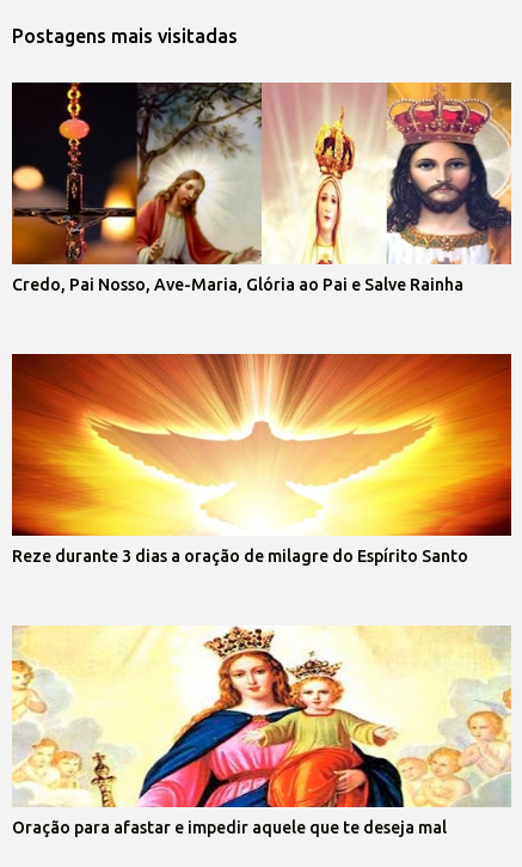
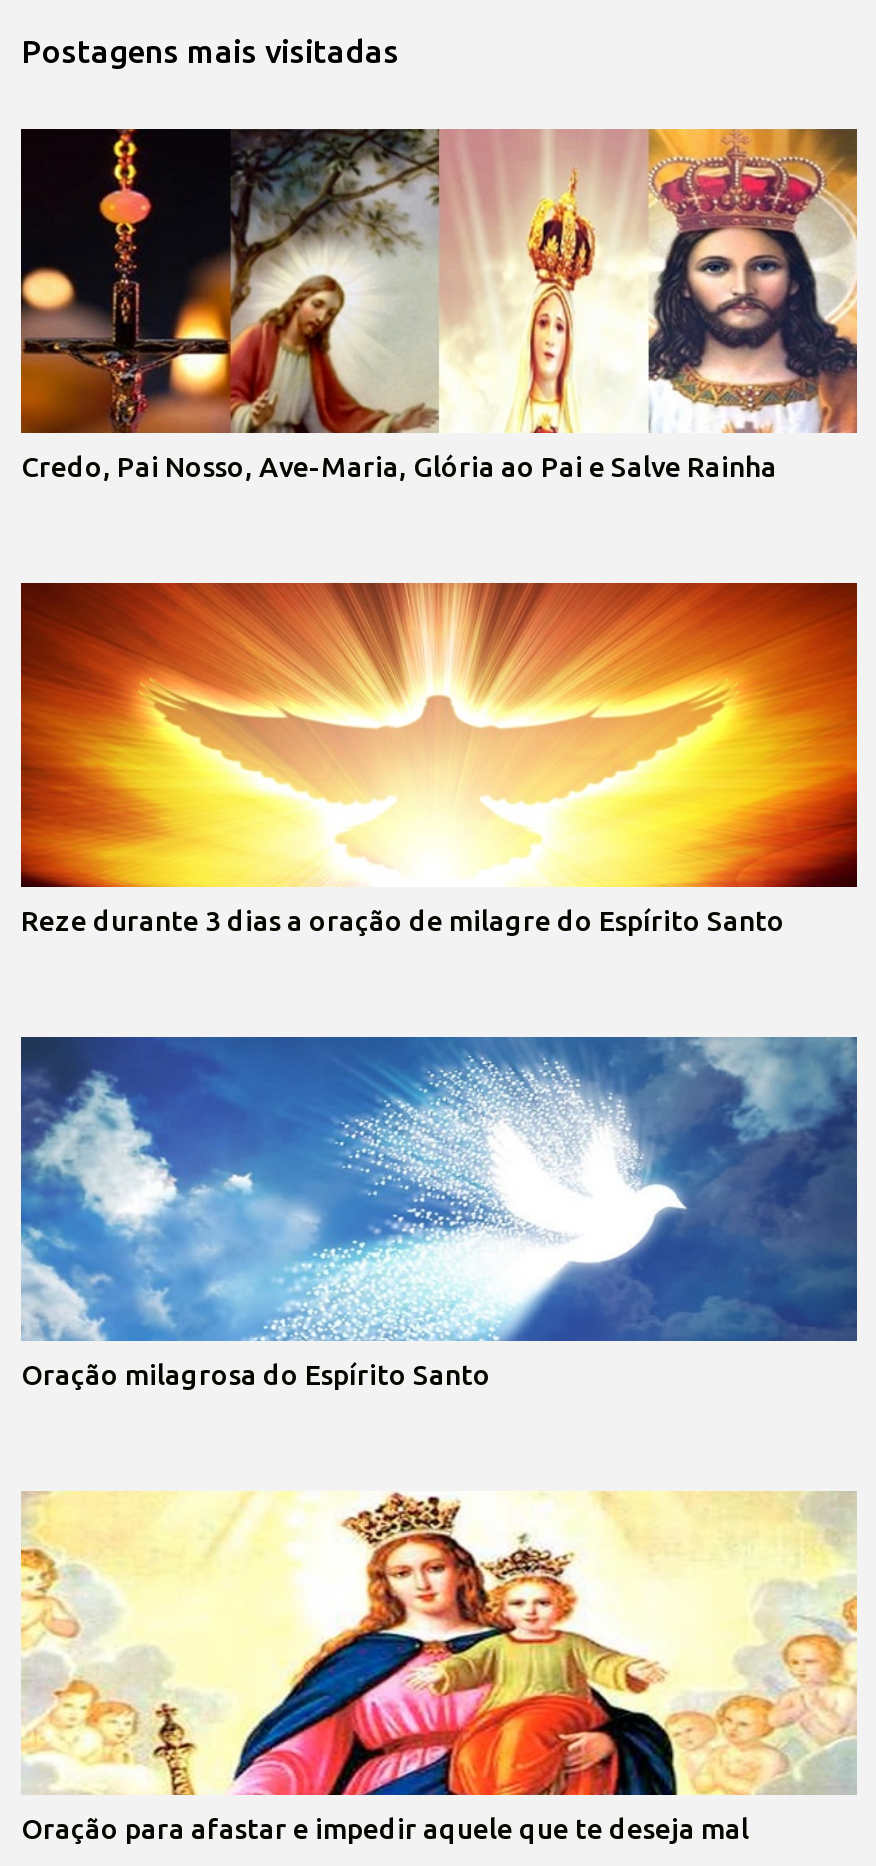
none -> [19,1035,859,1391] [image] | Oração milagrosa do Espírito Santo

